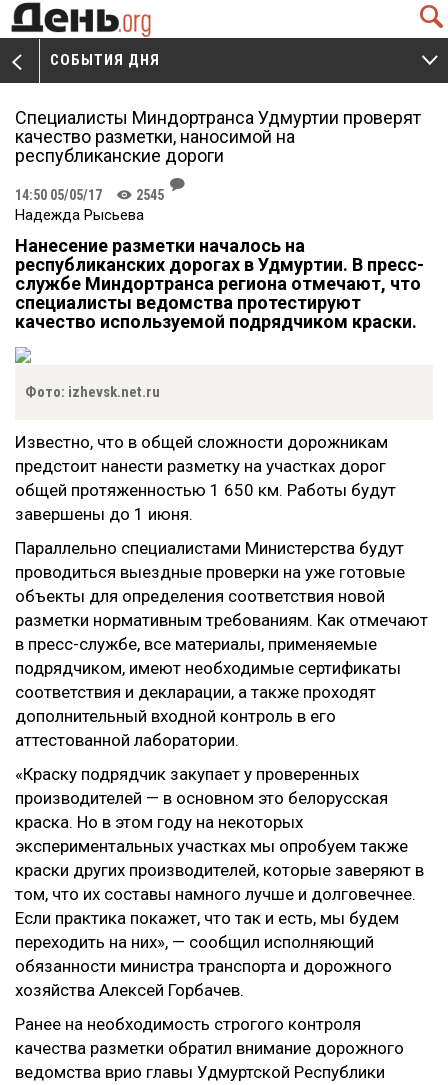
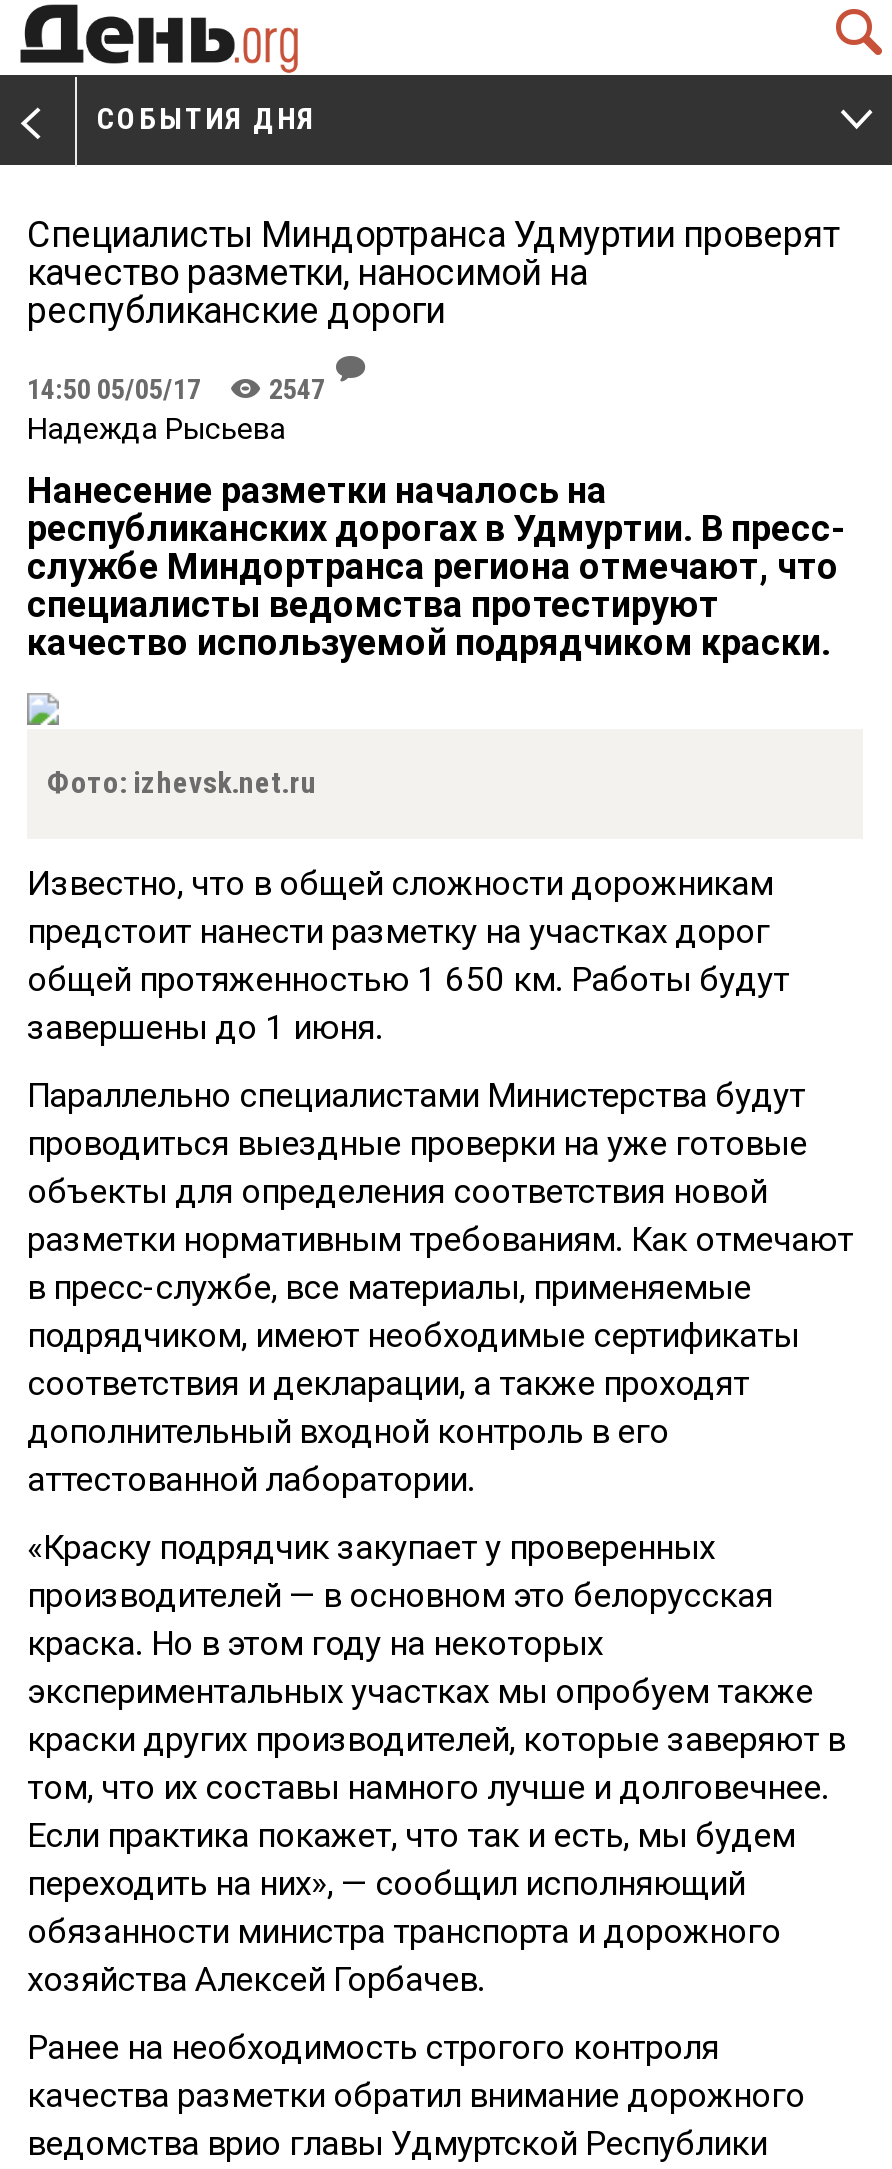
[15,187,164,203] 14:50 05/05/17 K 2545 -> [27,373,325,405] 14:50 05/05/17 K 2547

